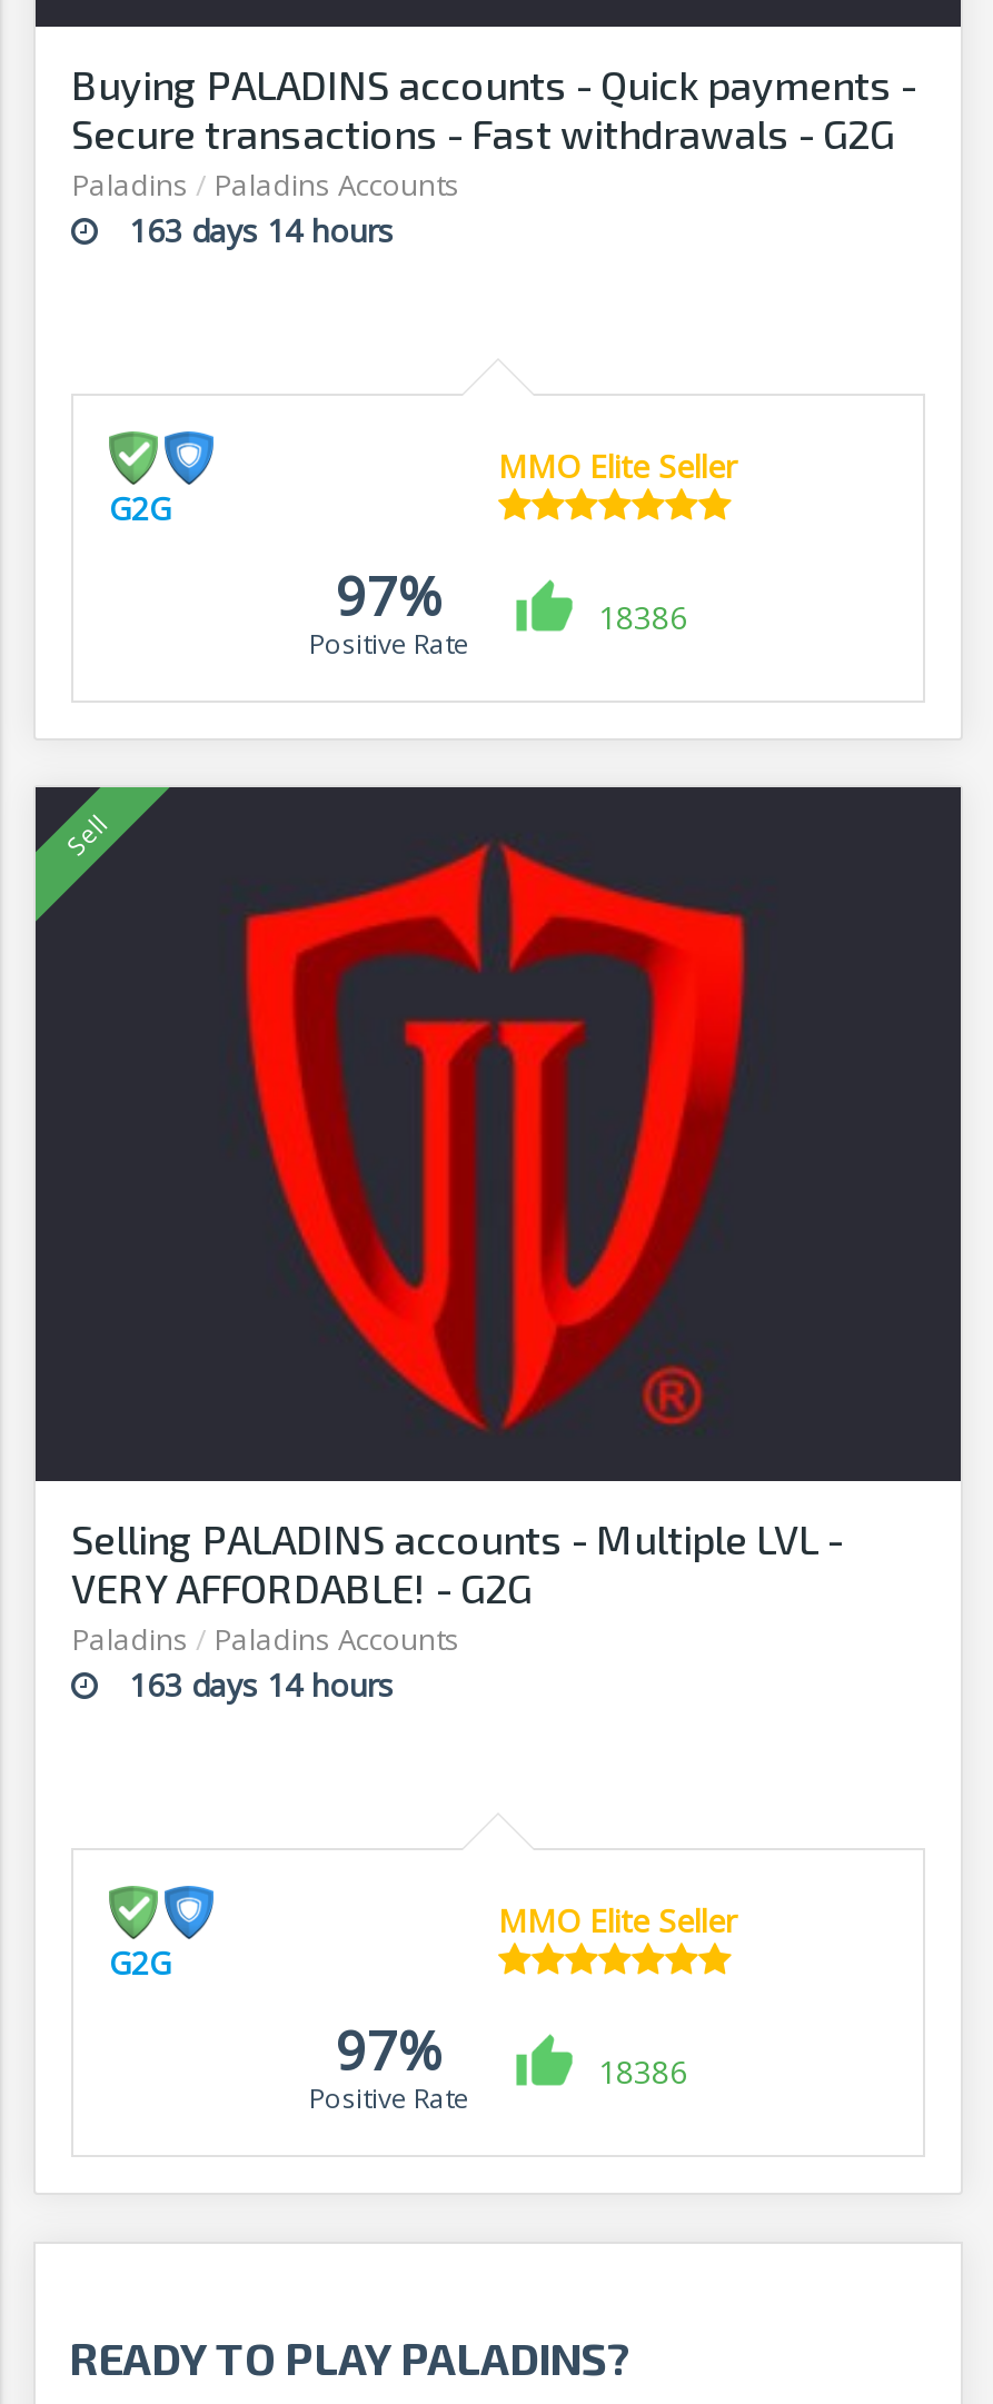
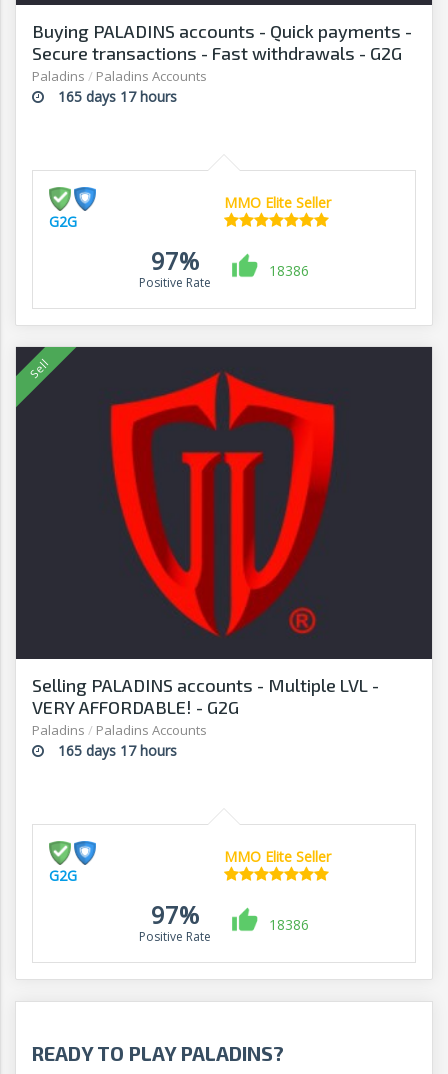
[129,209,394,251] 163 days 14 hours -> [58,87,177,106] 165 days 17 hours
[129,1663,394,1706] 163 days 14 hours -> [58,741,177,760] 165 days 17 hours

